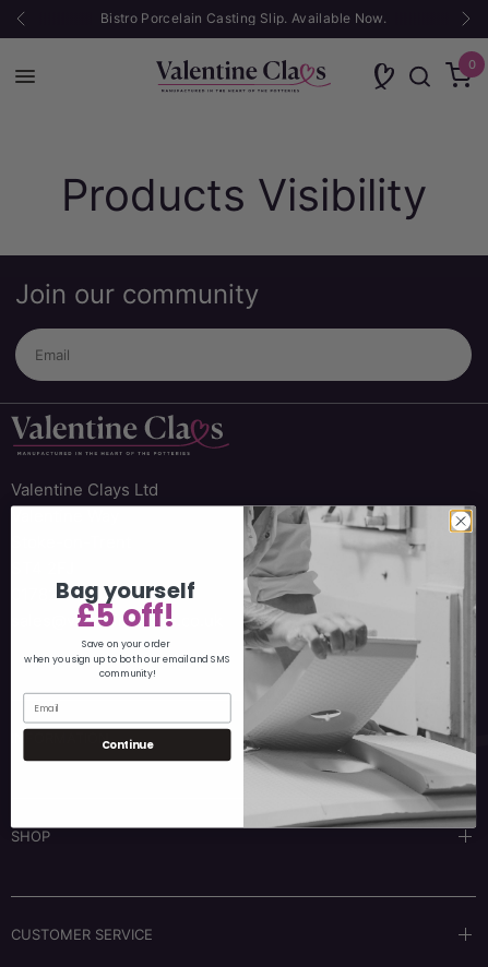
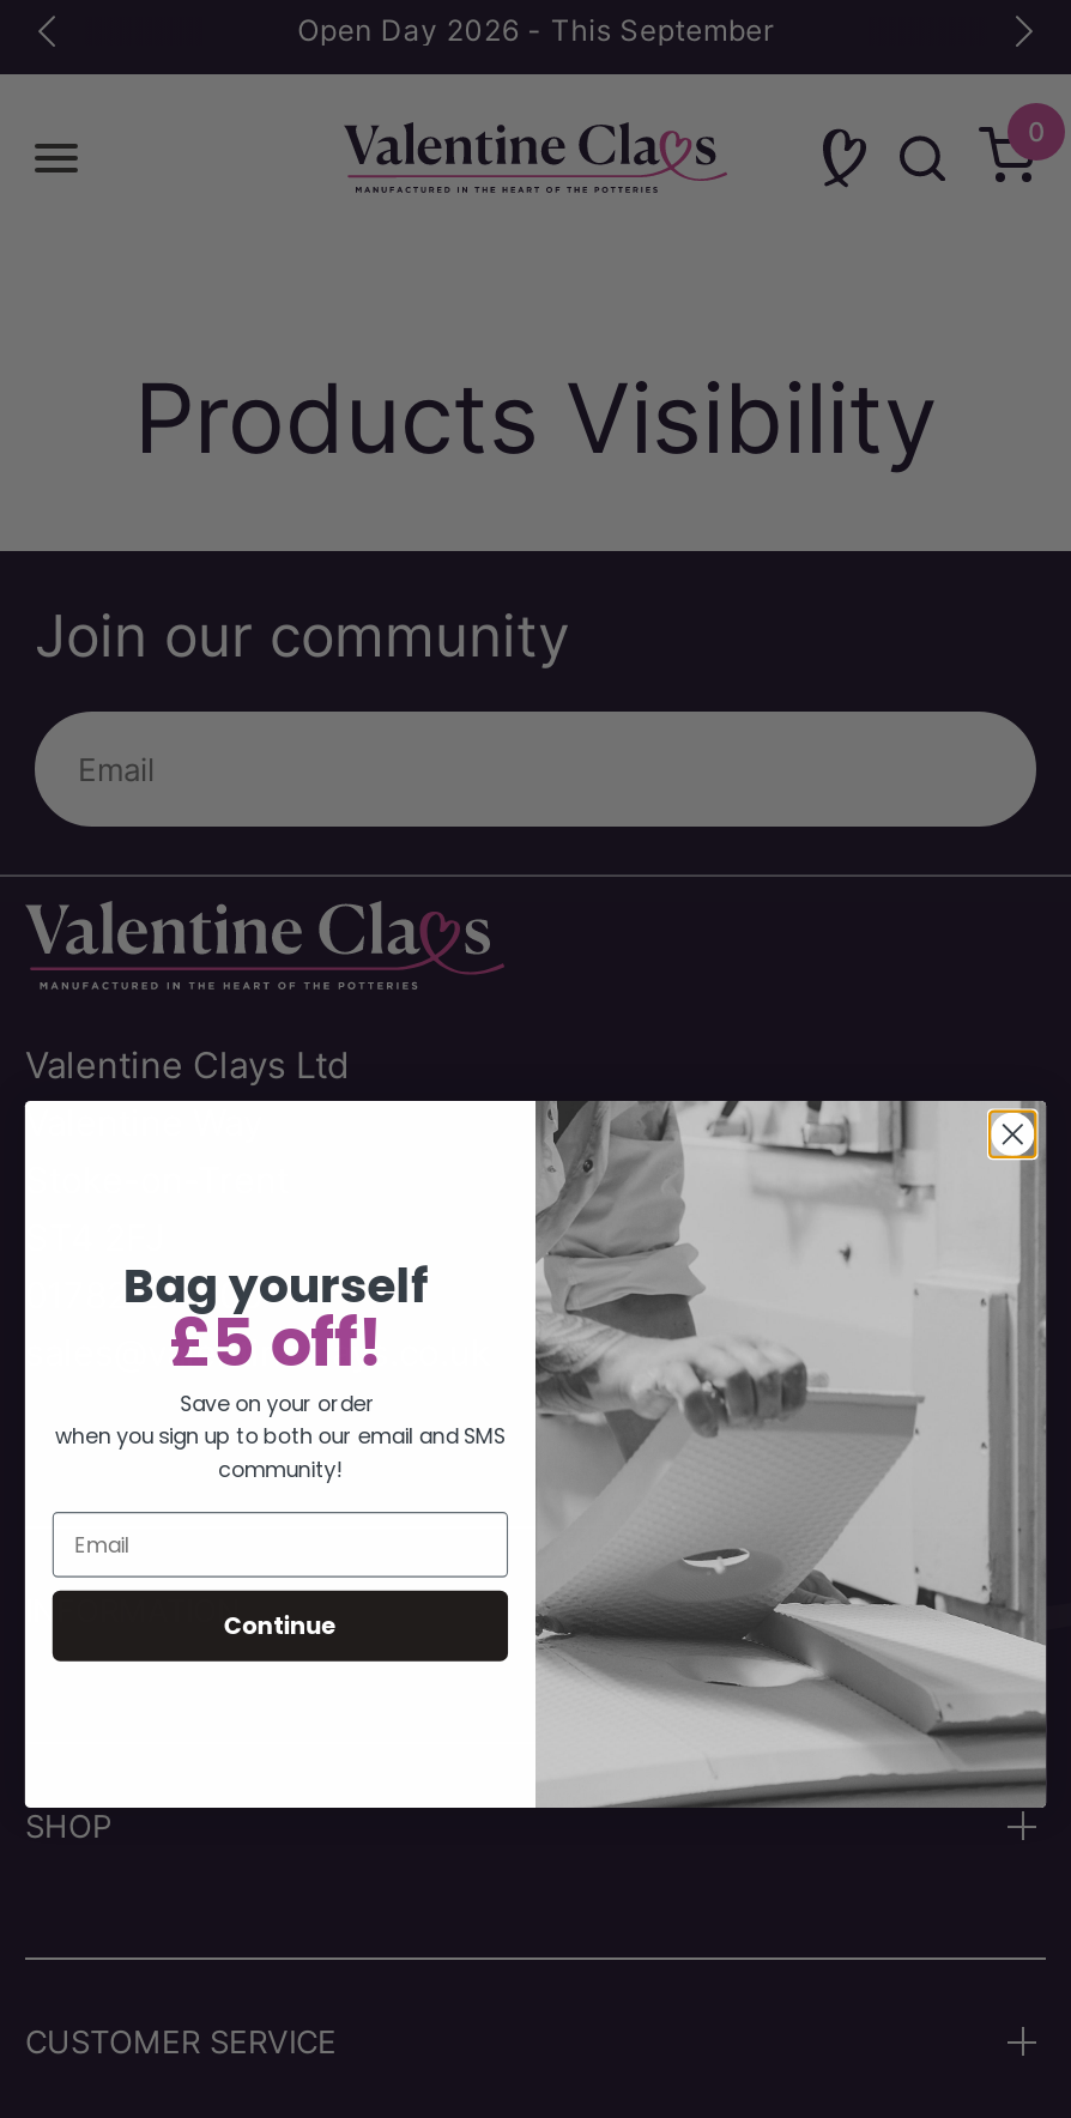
[100,9,387,26] Bistro Porcelain Casting Slip. Available Now. -> [297,11,774,47] Open Day 2026 - This September

